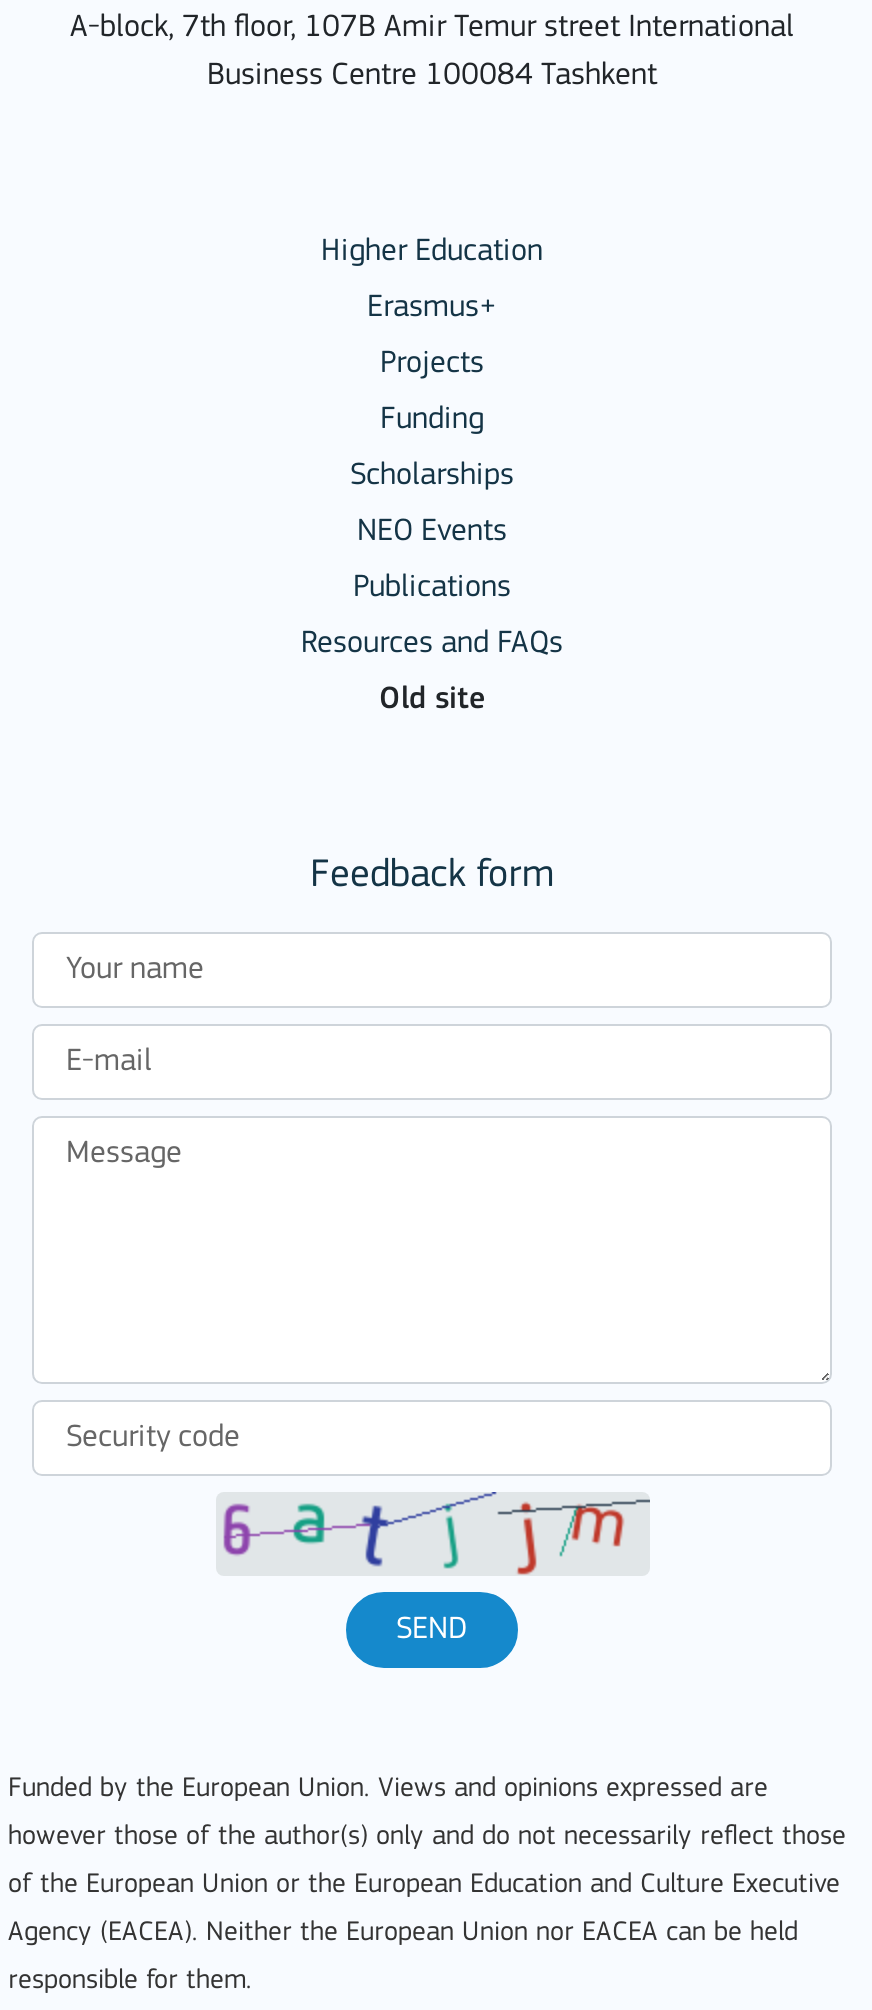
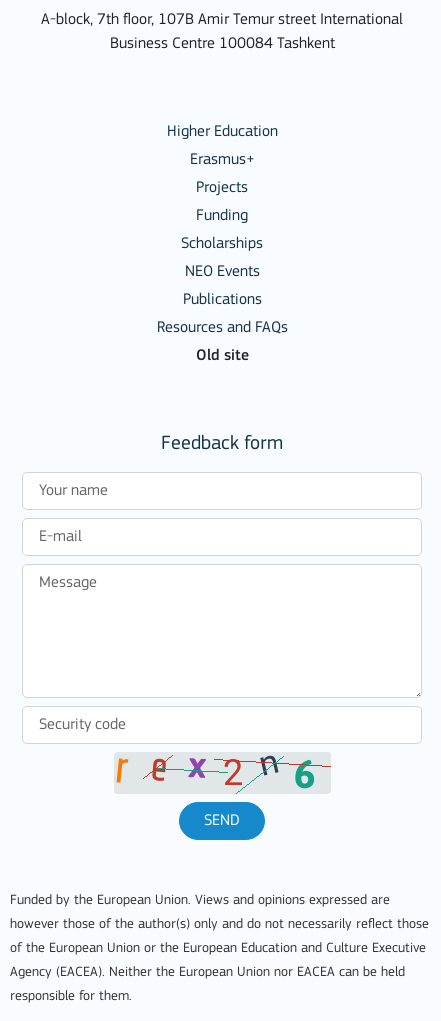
[220,1490,650,1576] [image] -> [115,753,331,794] [image]

